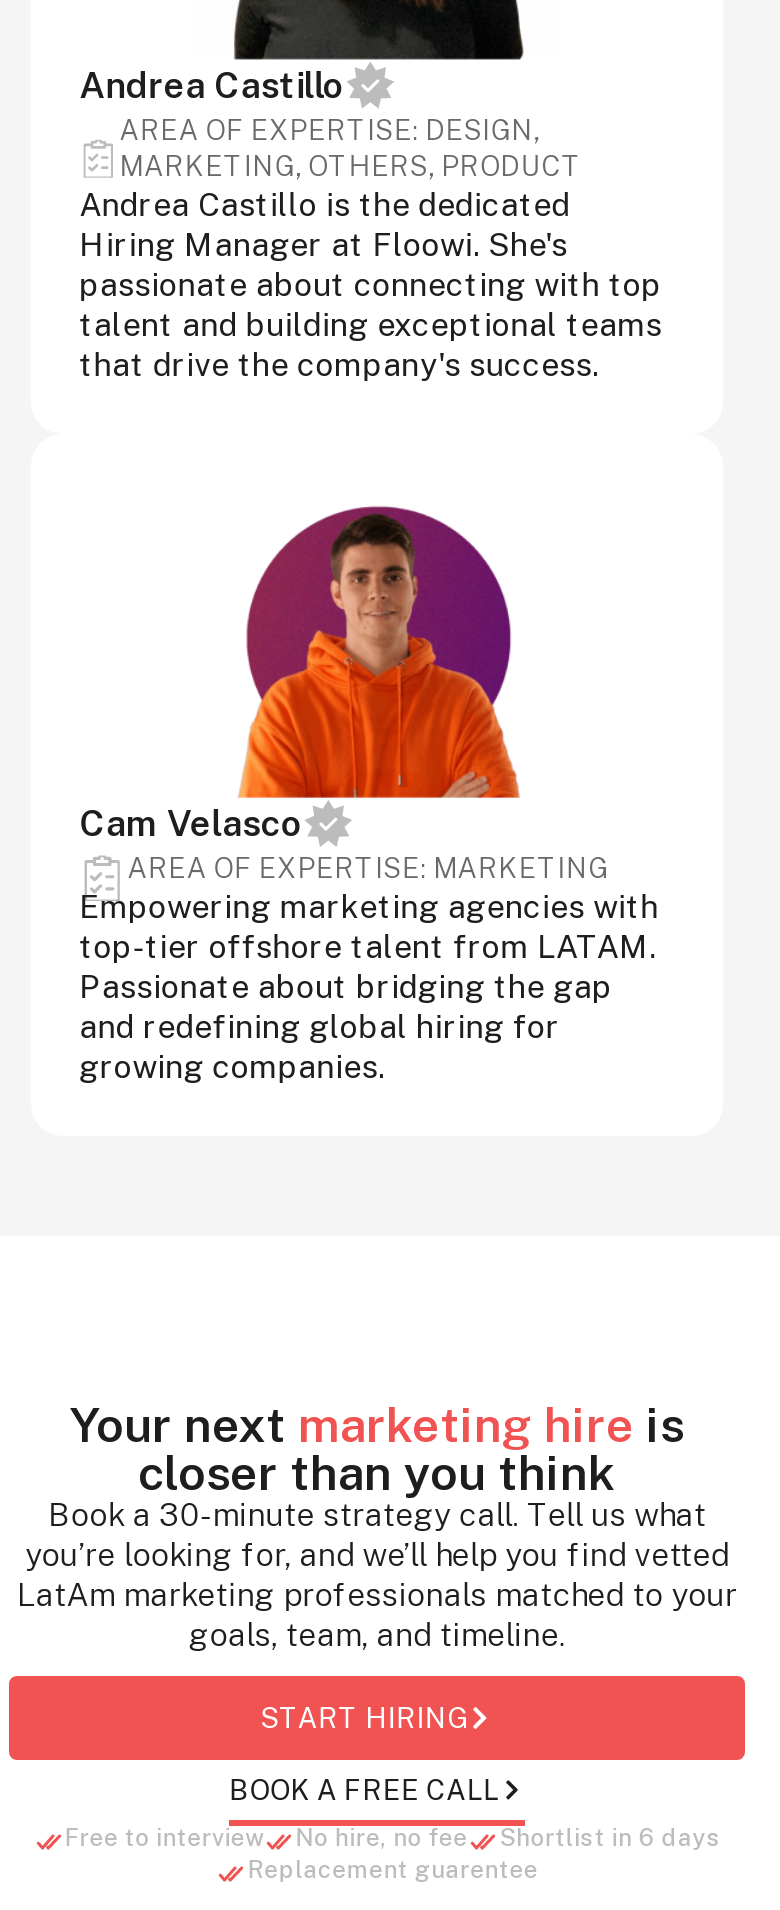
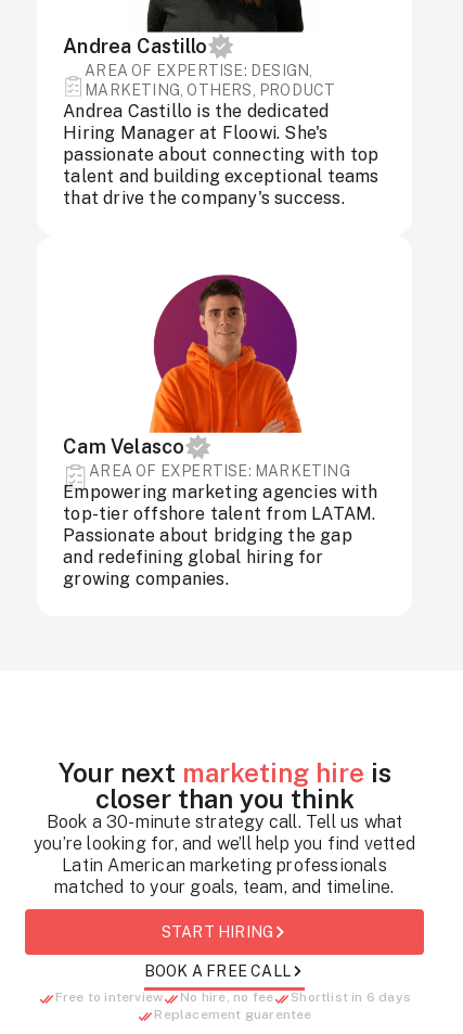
[17,1576,737,1654] LatAm marketing professionals matched to your | goals, team, and timeline. -> [55,855,394,897] Latin American marketing professionals | matched to your goals, team, and timeline.

